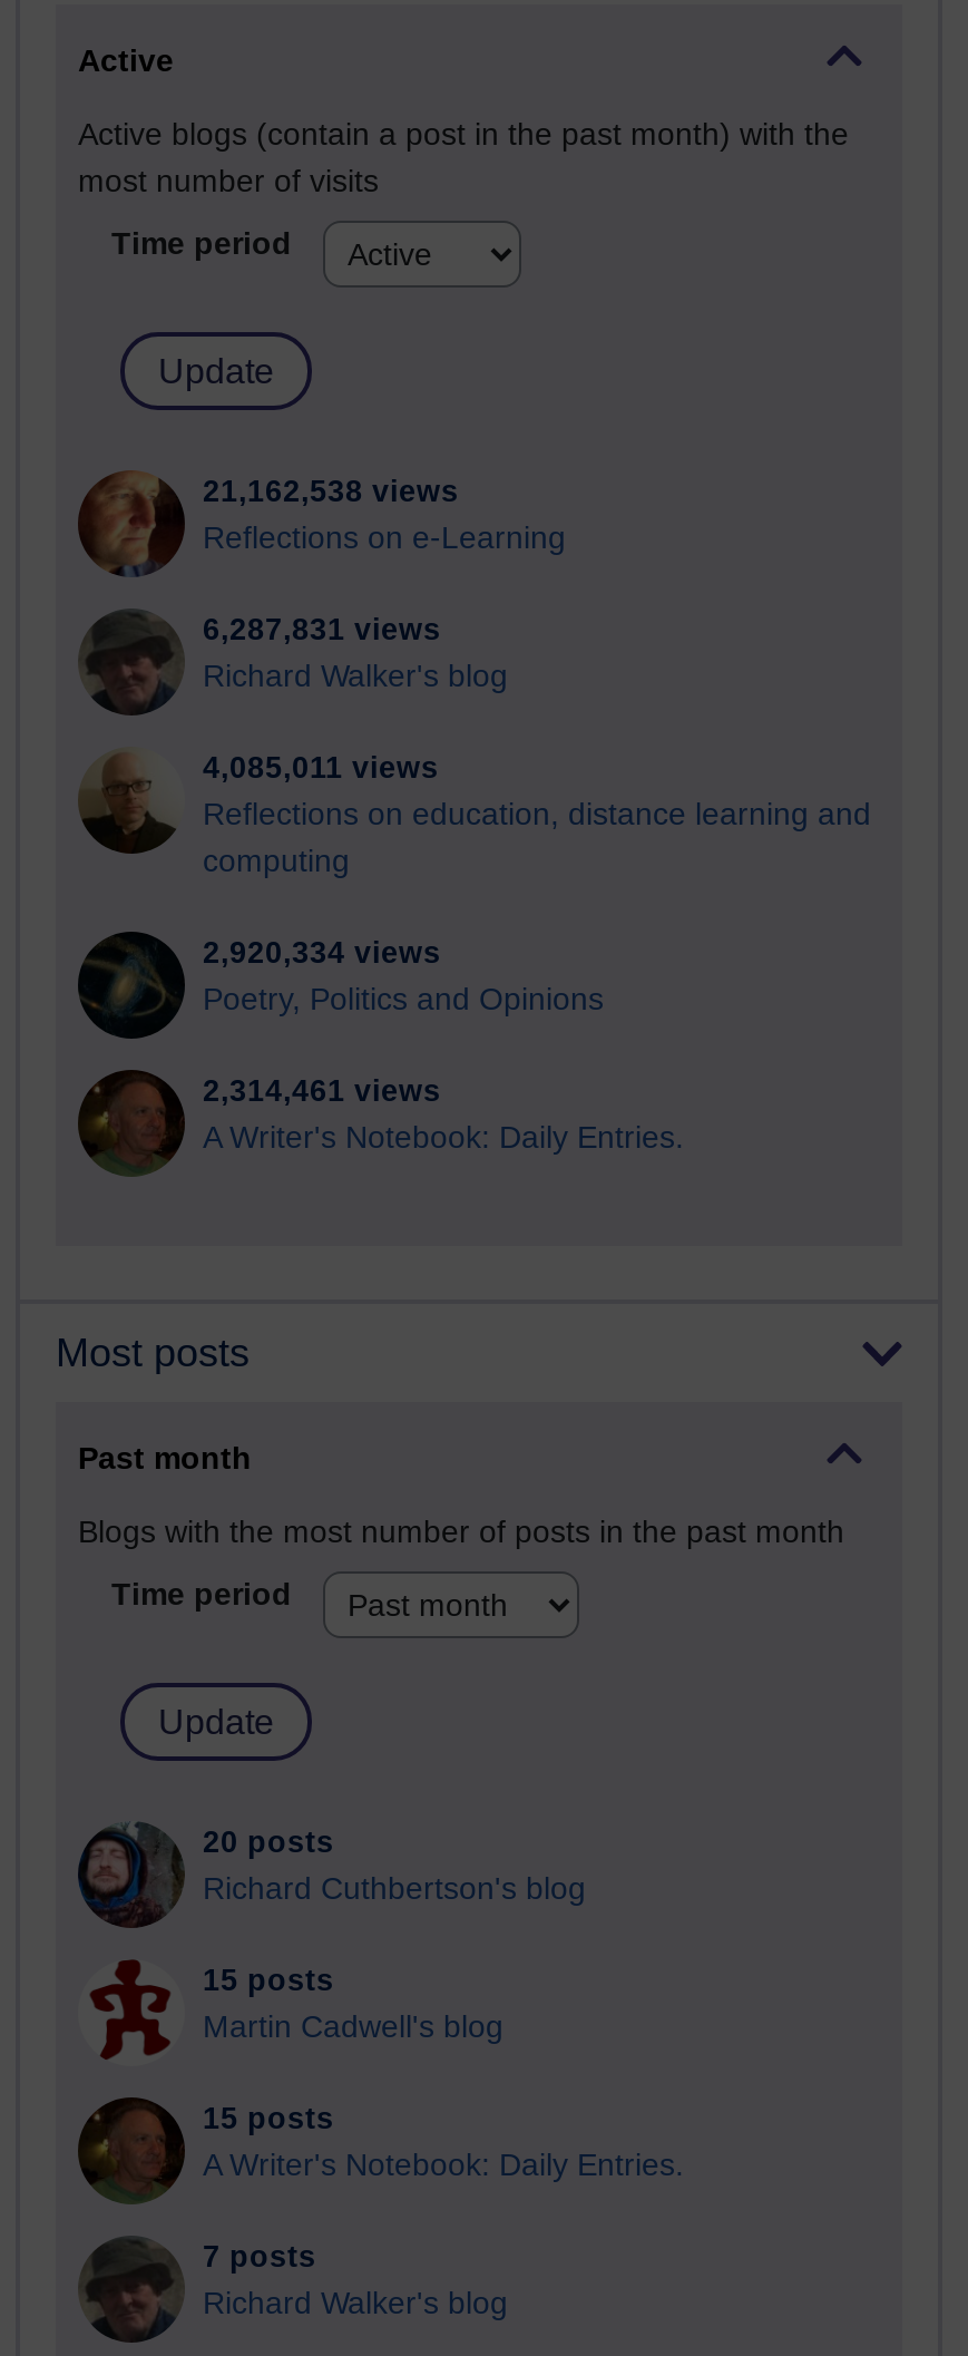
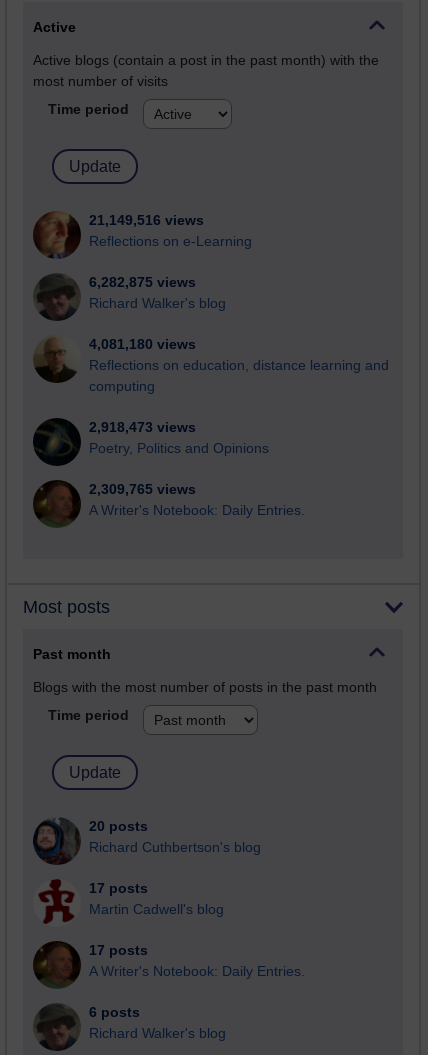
[203,475,459,509] 21,162,538 views -> [89,213,204,228] 21,149,516 views
[203,614,441,647] 6,287,831 views -> [89,275,196,290] 6,282,875 views
[203,752,439,785] 4,085,011 views -> [89,337,196,352] 4,081,180 views
[203,937,441,970] 2,920,334 views -> [89,420,196,435] 2,918,473 views
[203,1075,441,1108] 2,314,461 views -> [89,482,196,497] 2,309,765 views
[203,1964,334,1998] 15 posts -> [89,881,148,896] 17 posts
[203,2103,334,2136] 15 posts -> [89,943,148,958] 17 posts
[203,2241,316,2274] 7 posts -> [89,1005,140,1020] 6 posts

